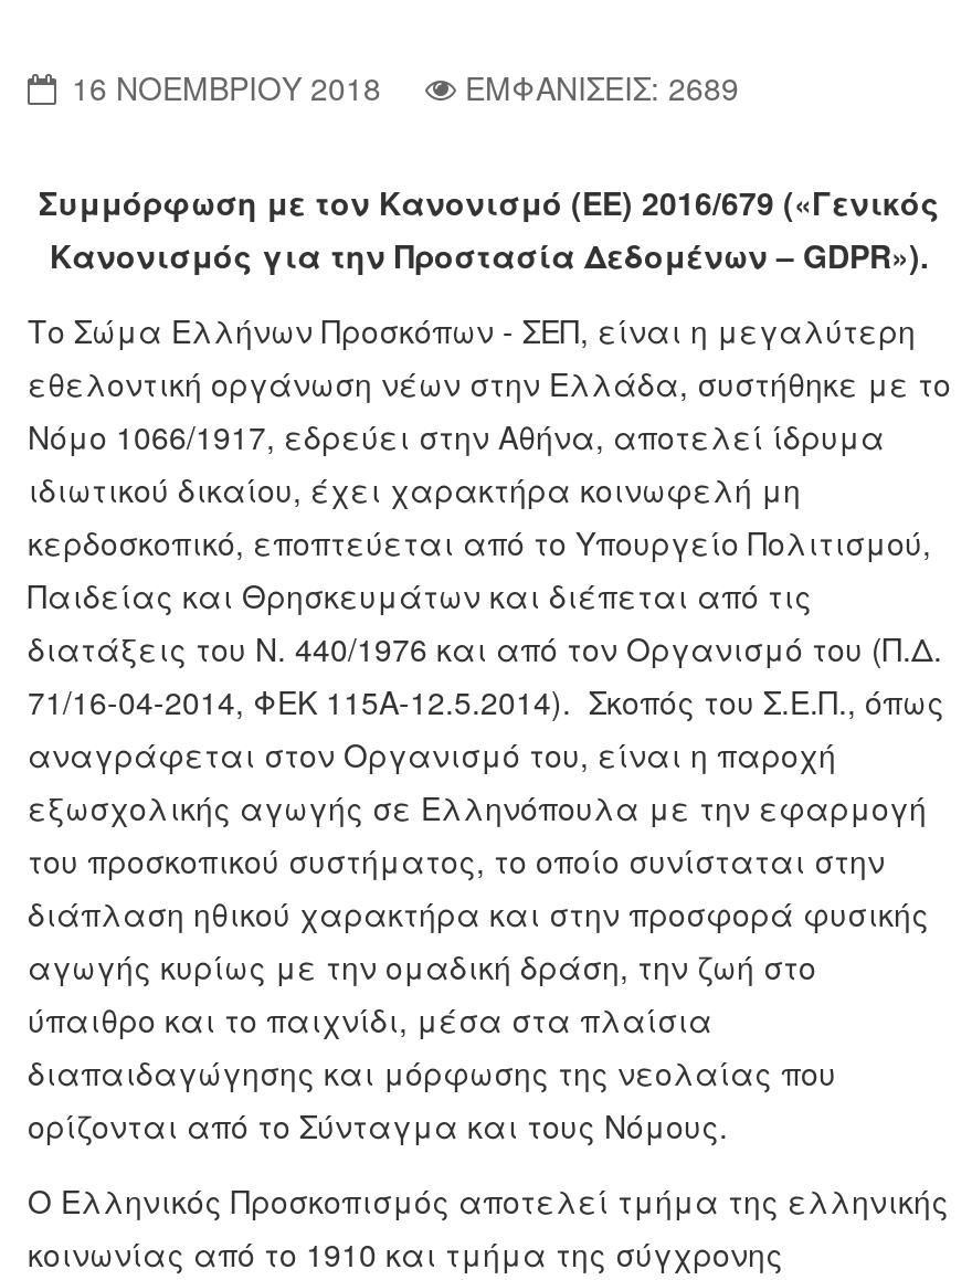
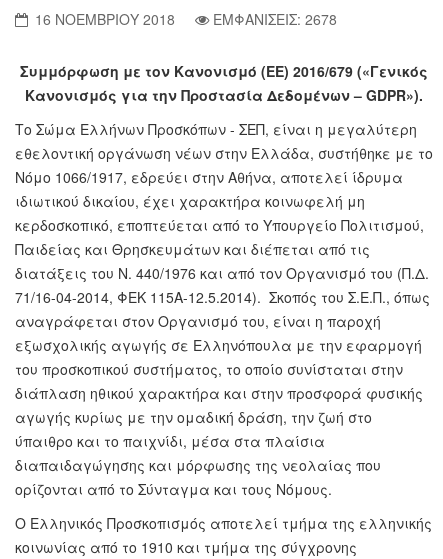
[72,65,739,109] 16 ΝΟΕΜΒΡΊΟΥ 2018 ΕΜΦΑΝΊΣΕΙΣ: 2689 -> [35,9,337,29] 16 ΝΟΕΜΒΡΊΟΥ 2018 ΕΜΦΑΝΊΣΕΙΣ: 2678

